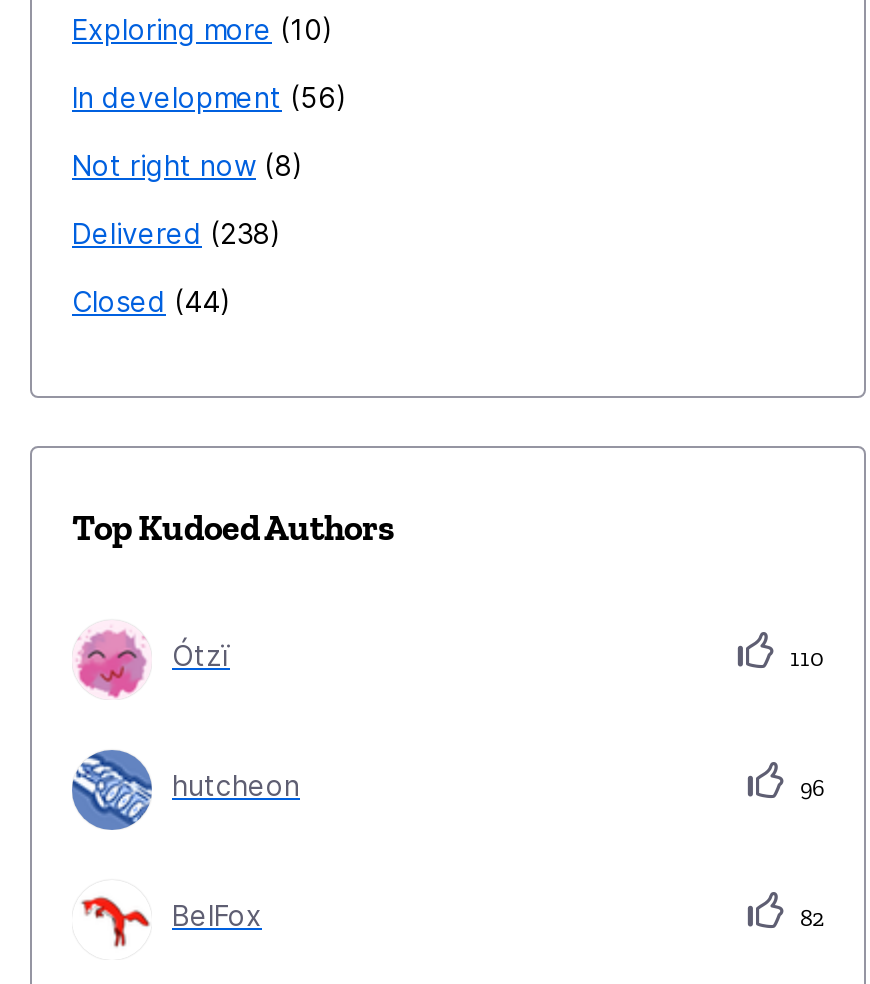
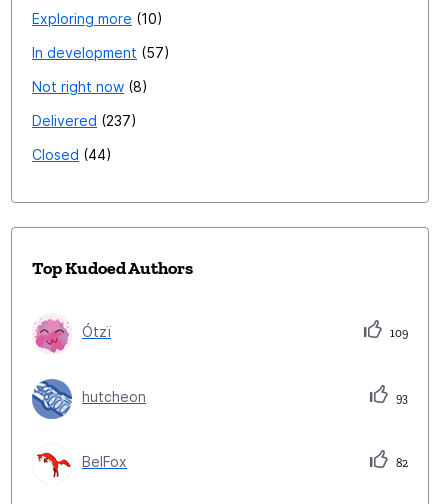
[72,80,336,114] In development 56 -> [32,44,164,61] In development 57
[72,216,270,250] Delivered 238 -> [32,112,131,129] Delivered 237
[784,644,824,672] 110 -> [387,326,408,340] 109
[794,774,824,802] 96 -> [393,391,408,405] 93

